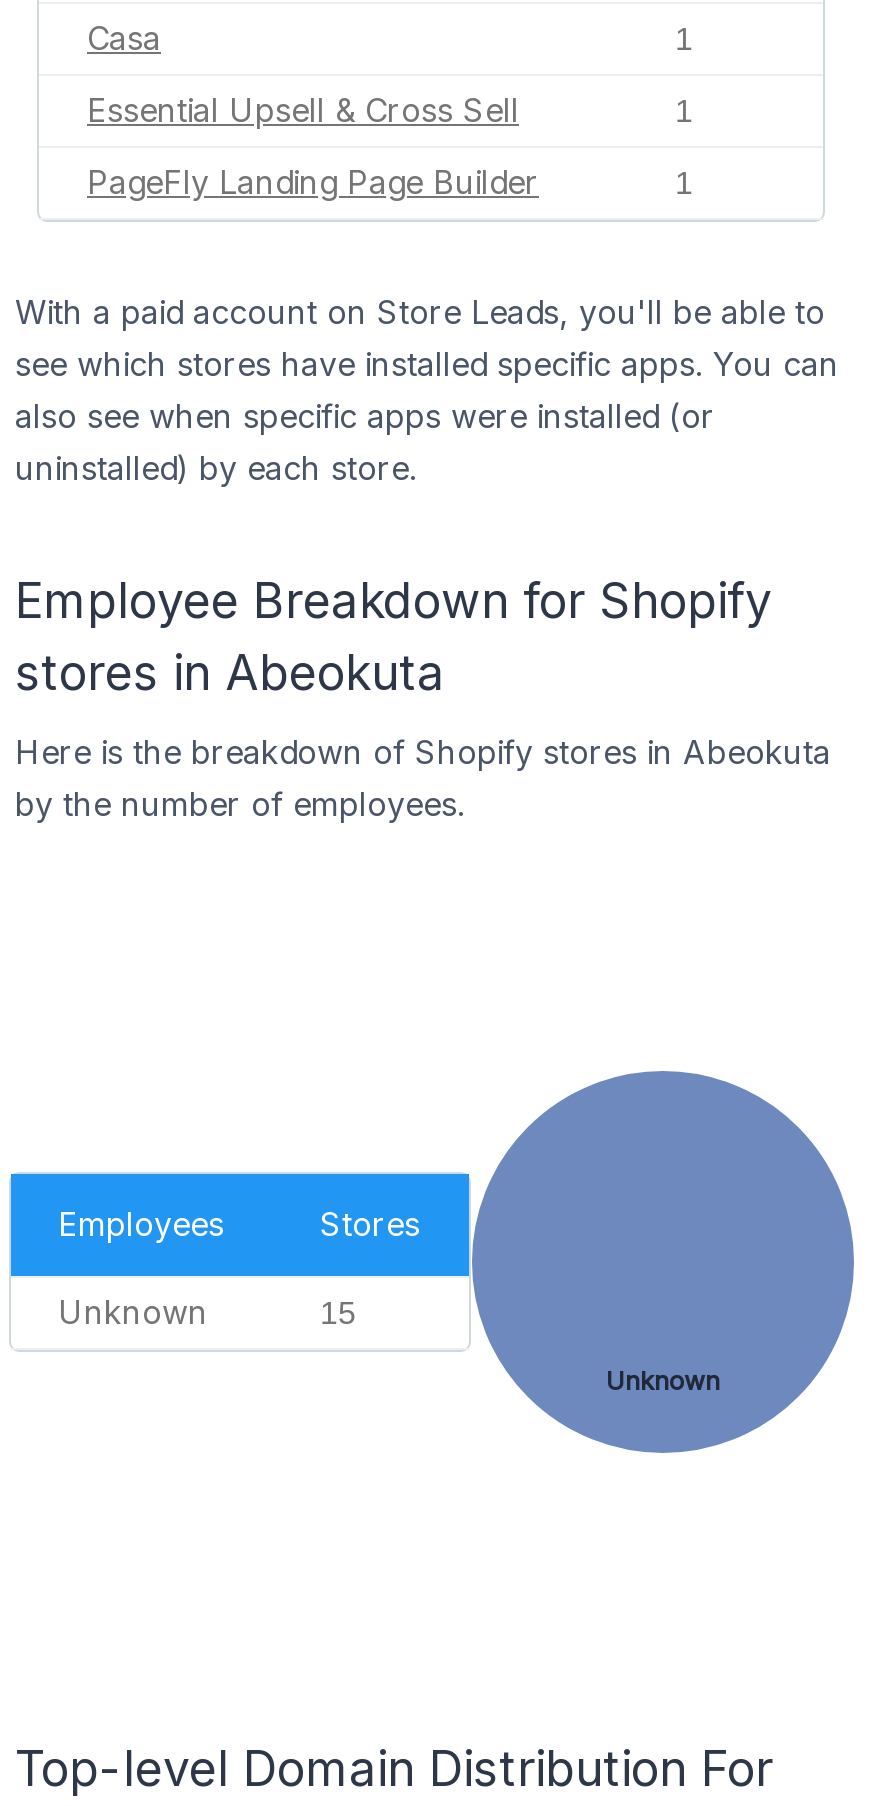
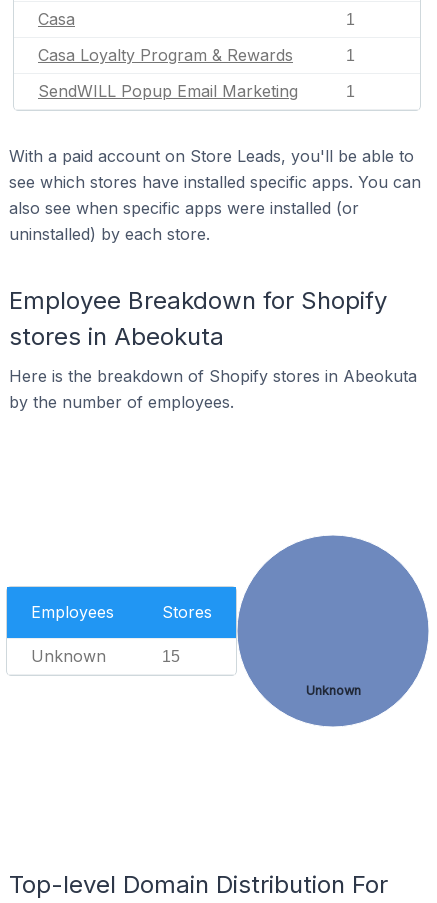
[87,90,519,130] Essential Upsell & Cross Sell -> [38,45,293,65] Casa Loyalty Program & Rewards
[87,162,539,202] PageFly Landing Page Builder -> [38,81,298,101] SendWILL Popup Email Marketing

